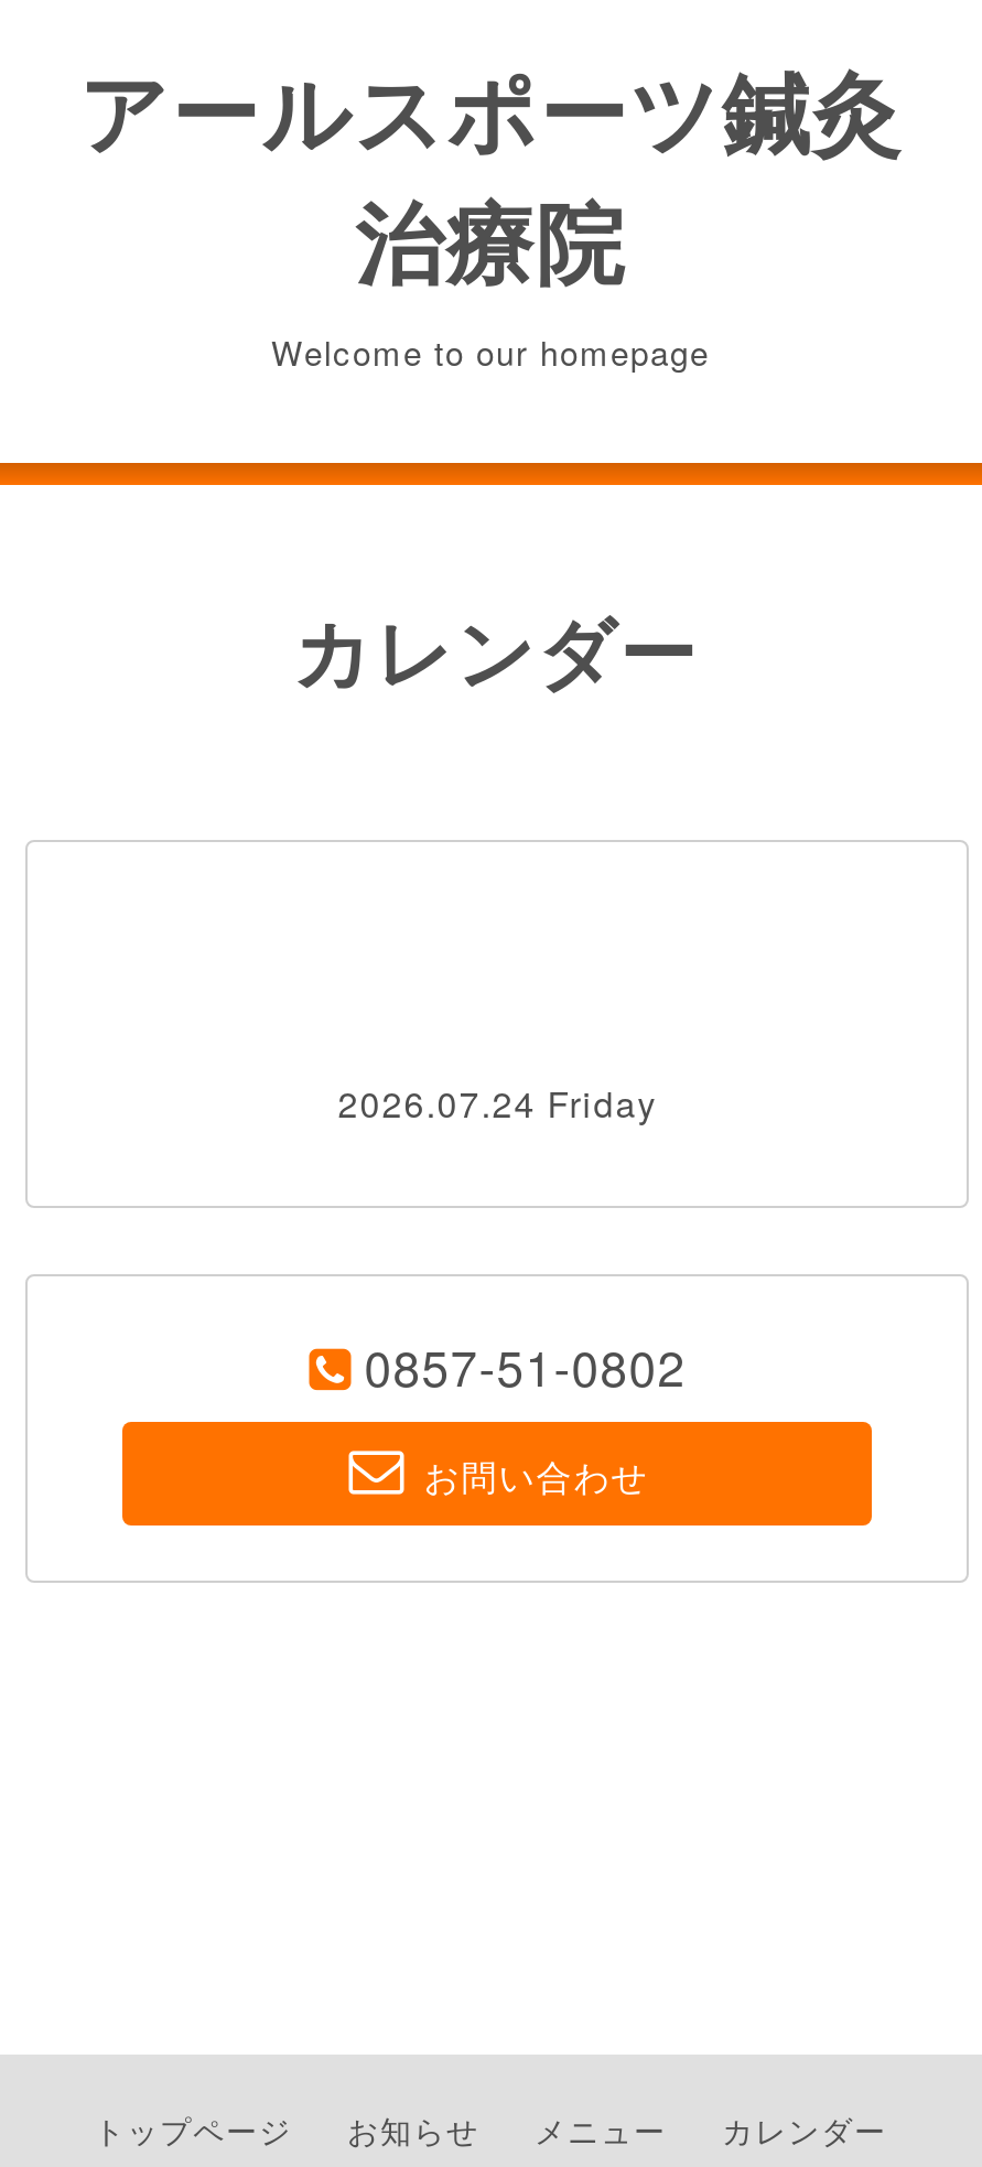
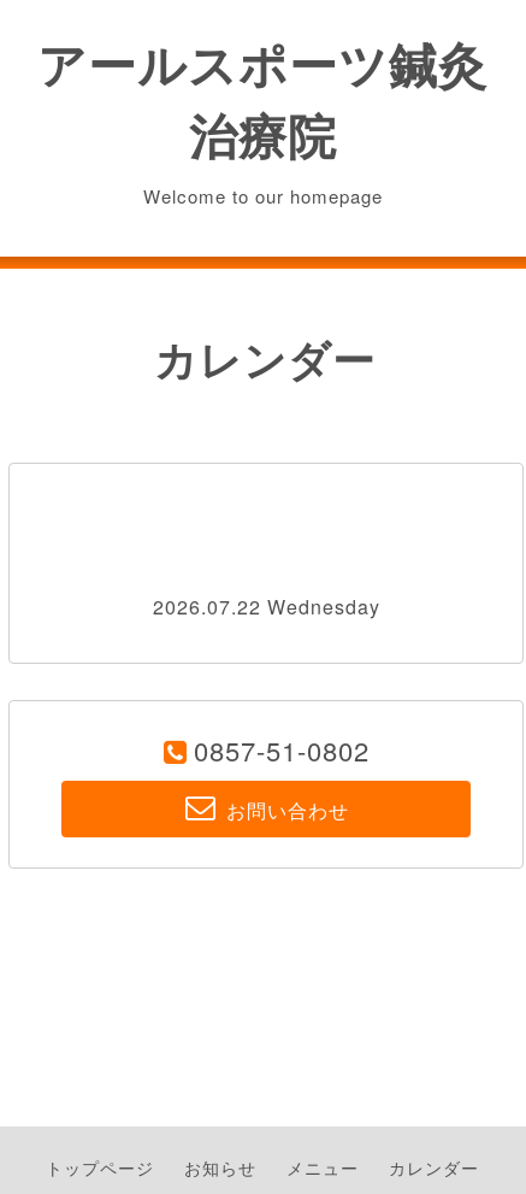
[338,1078,657,1129] 2026.07.24 Friday -> [153,593,380,620] 2026.07.22 Wednesday

